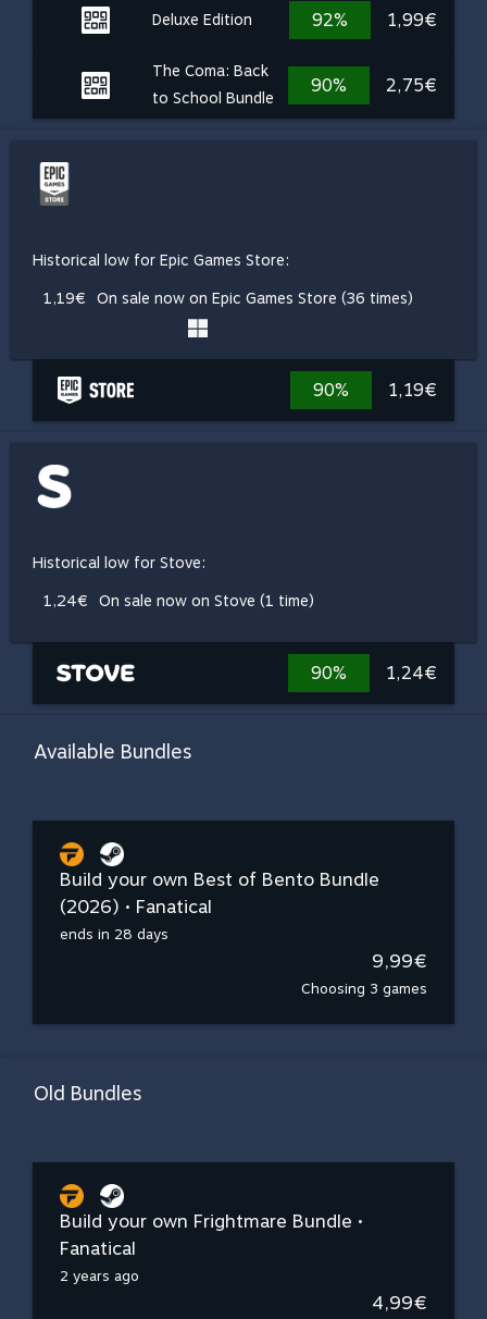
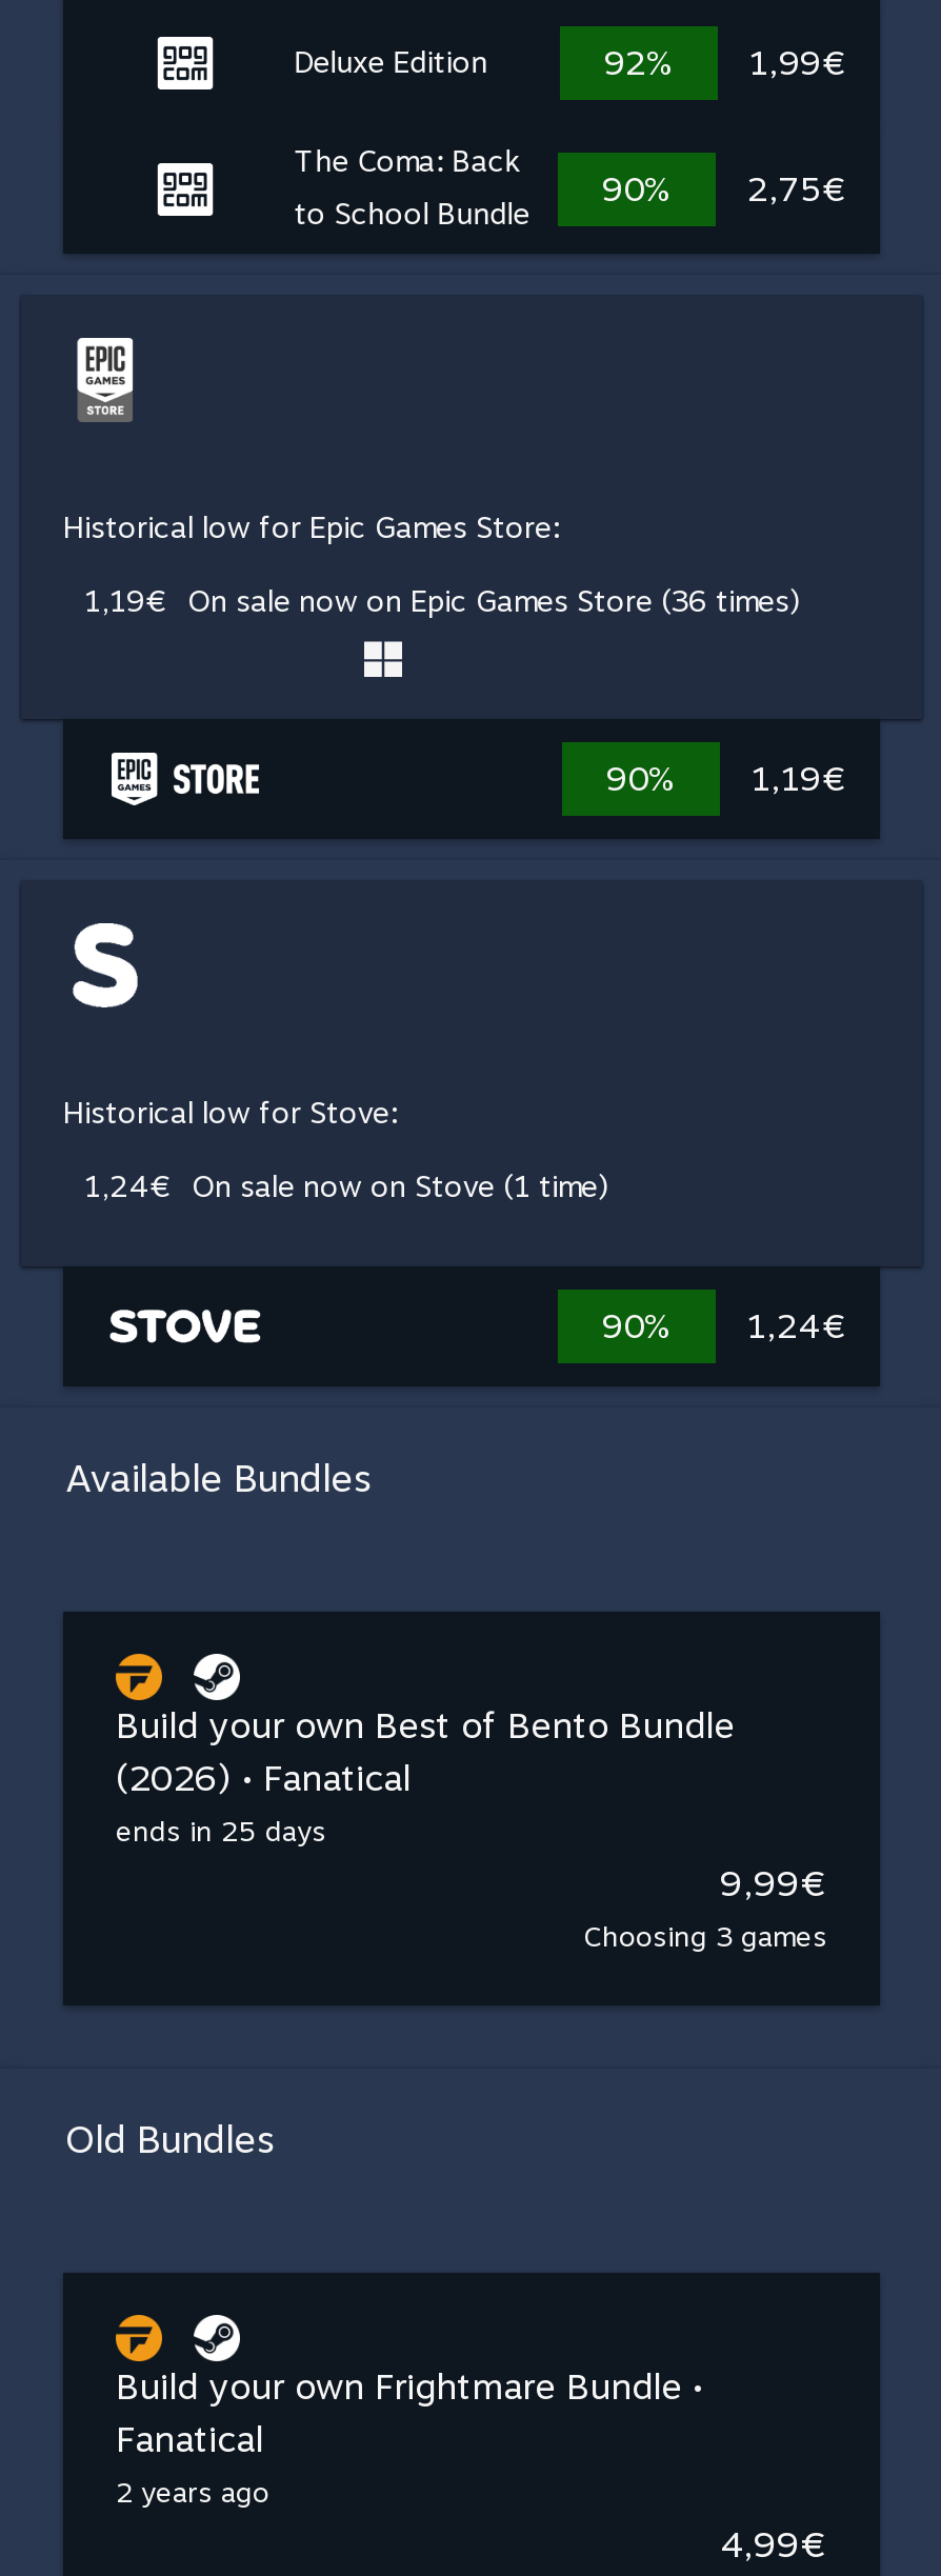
[60,926,168,942] ends in 28 days -> [116,1816,326,1848] ends in 25 days

